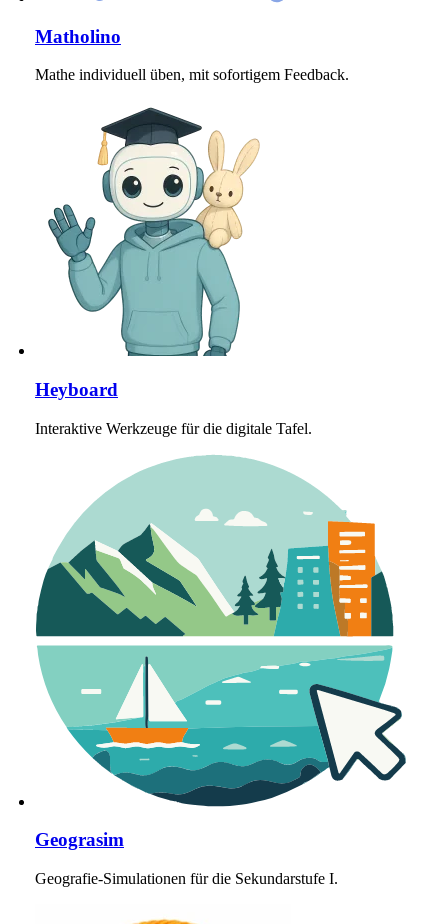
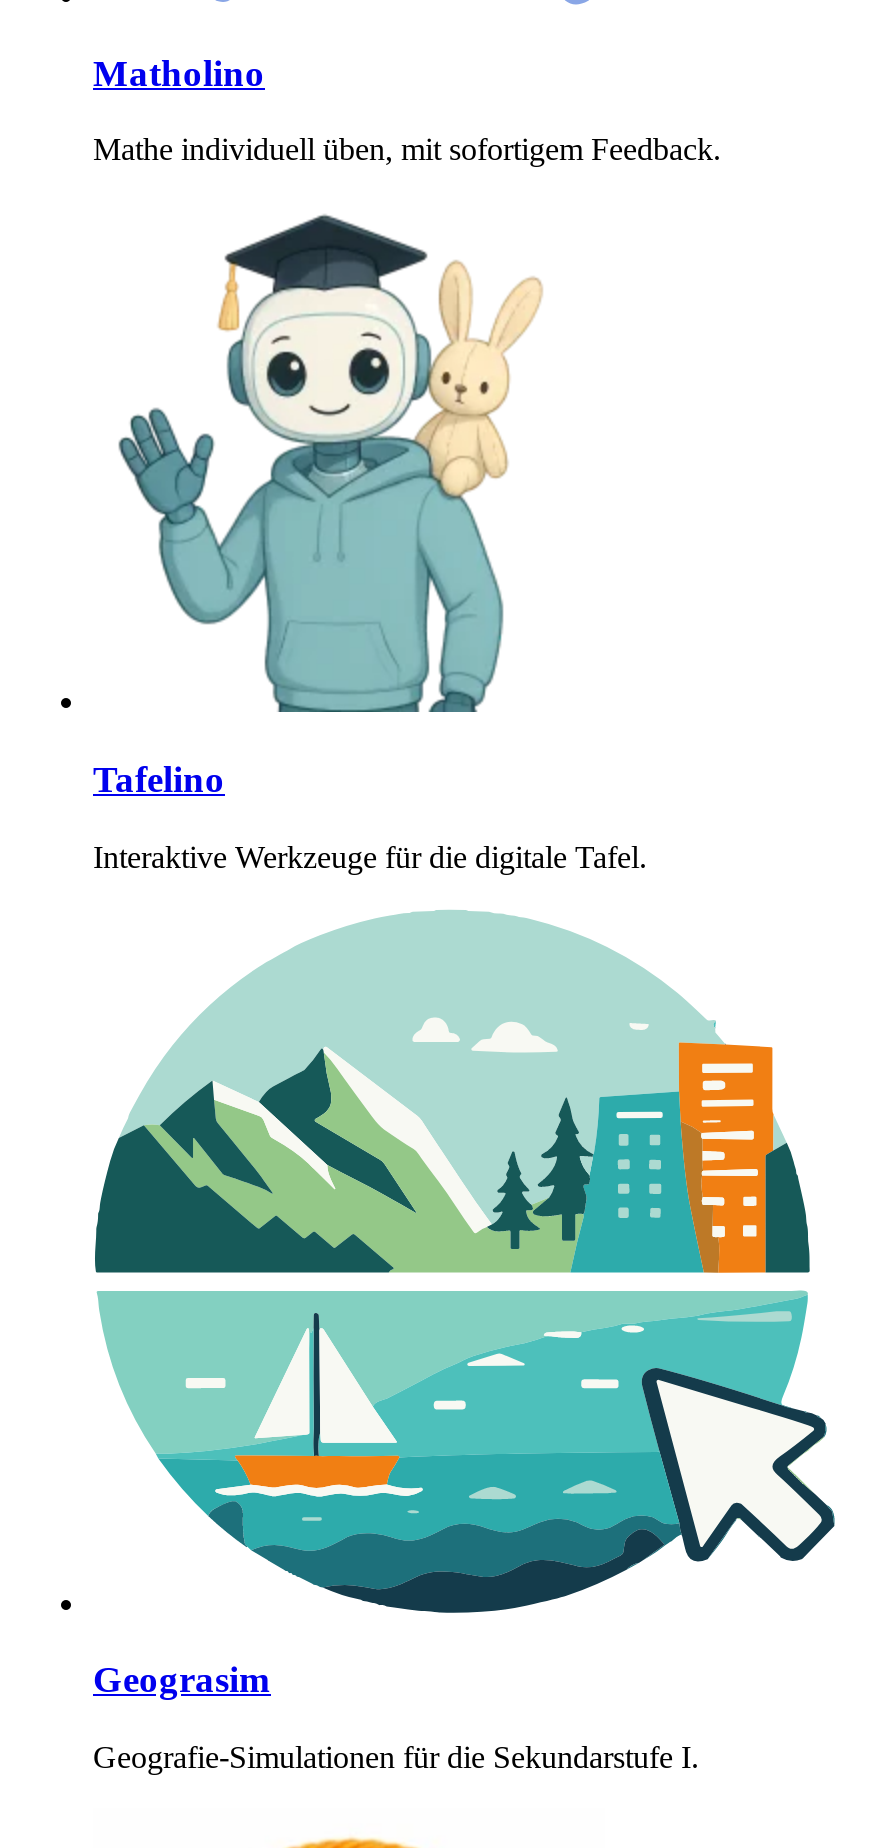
[35,379,118,400] Heyboard -> [93,758,225,800] Tafelino

